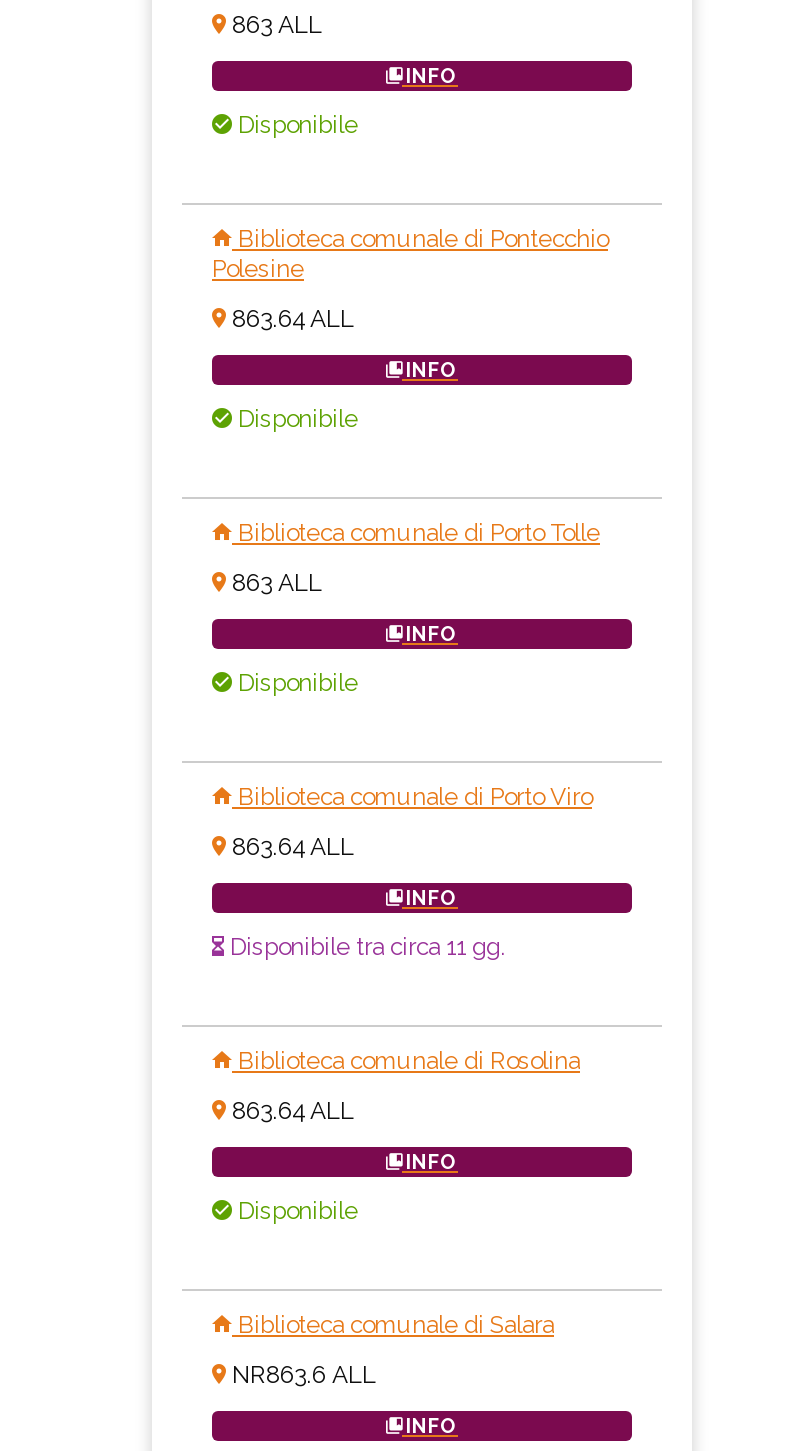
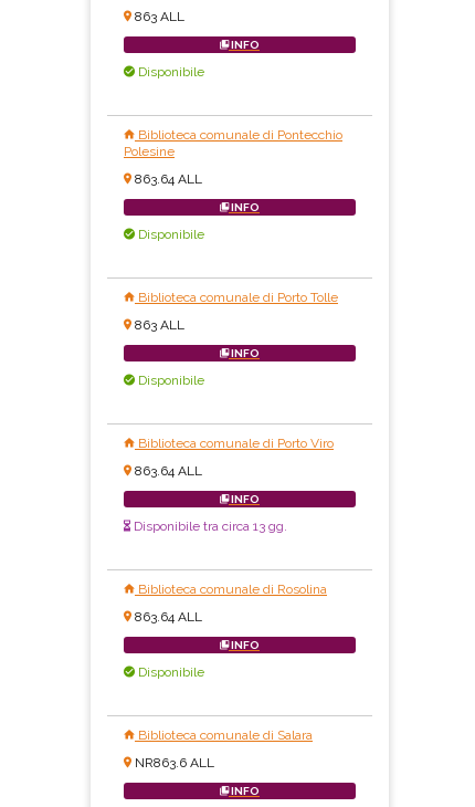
[224,933,506,961] Disponibile tra circa 11 gg. -> [130,518,287,534] Disponibile tra circa 13 gg.

